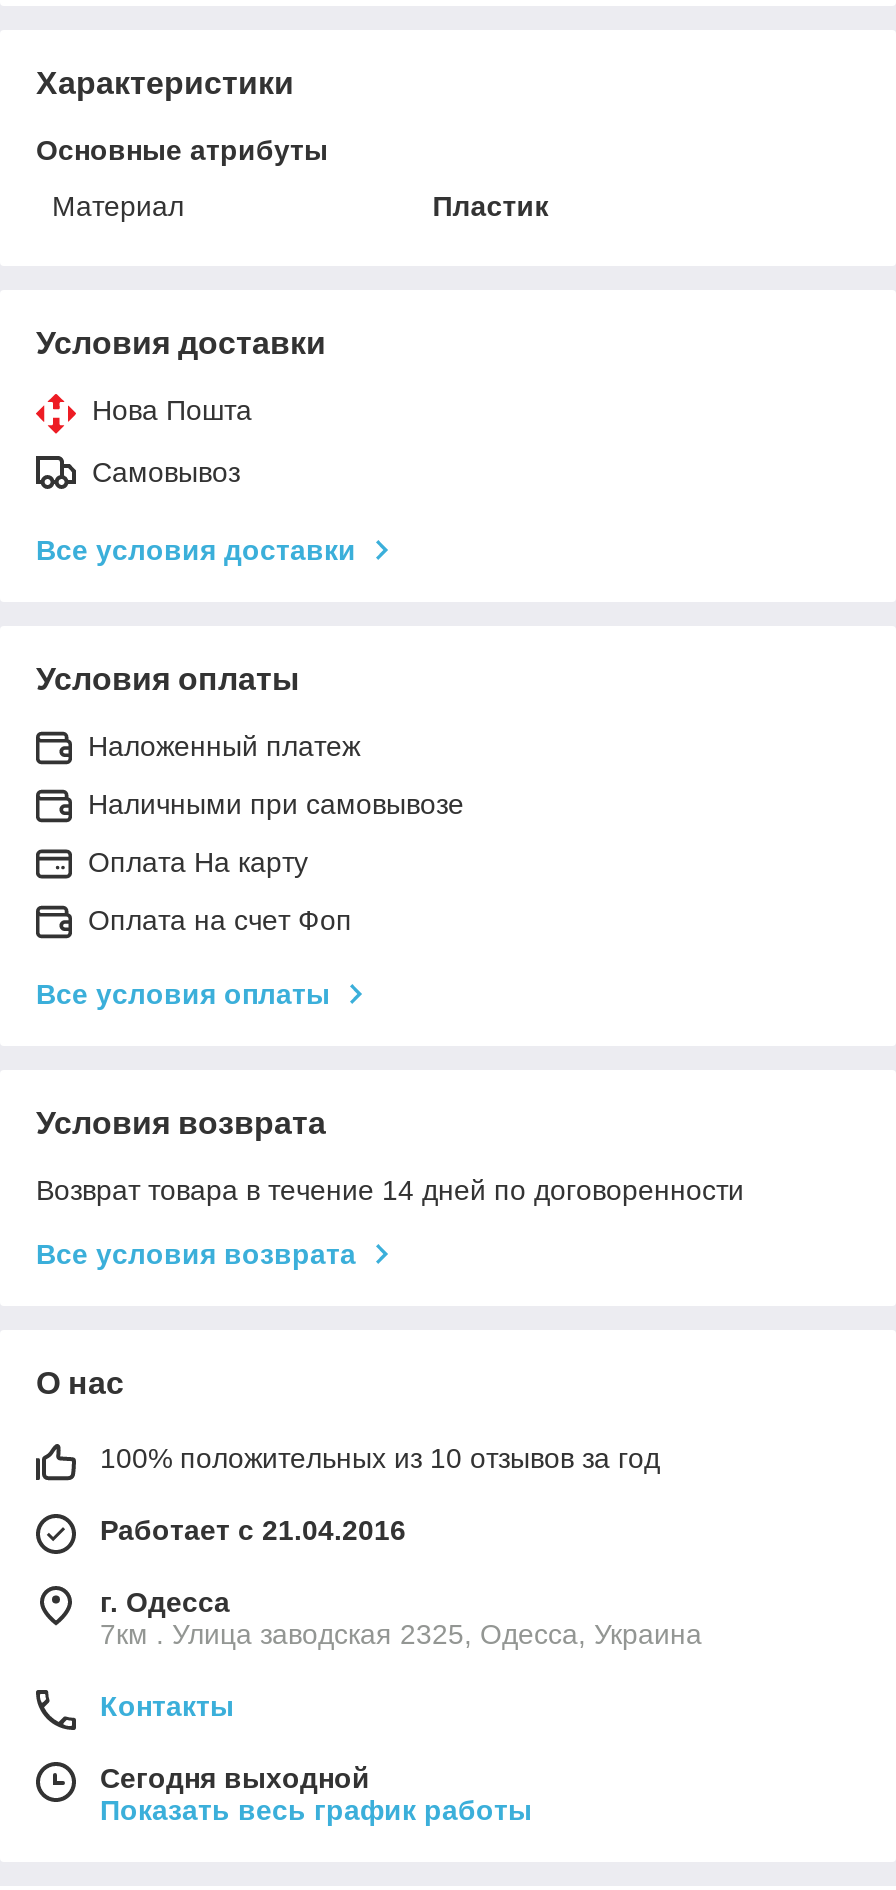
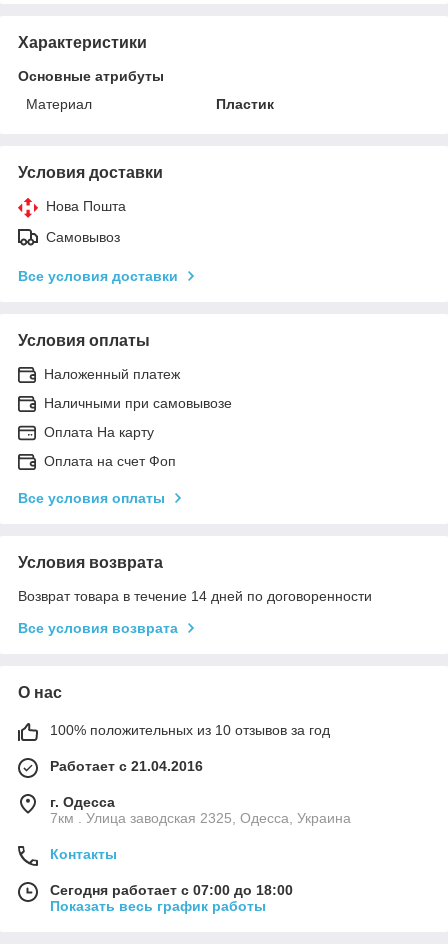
[100,1762,370,1794] Сегодня выходной -> [50,882,293,898] Сегодня работает с 07:00 до 18:00

